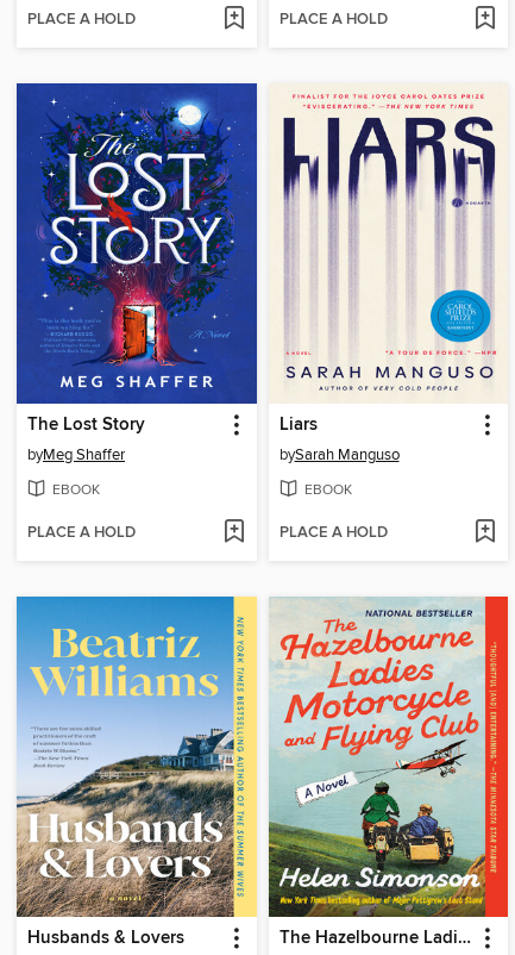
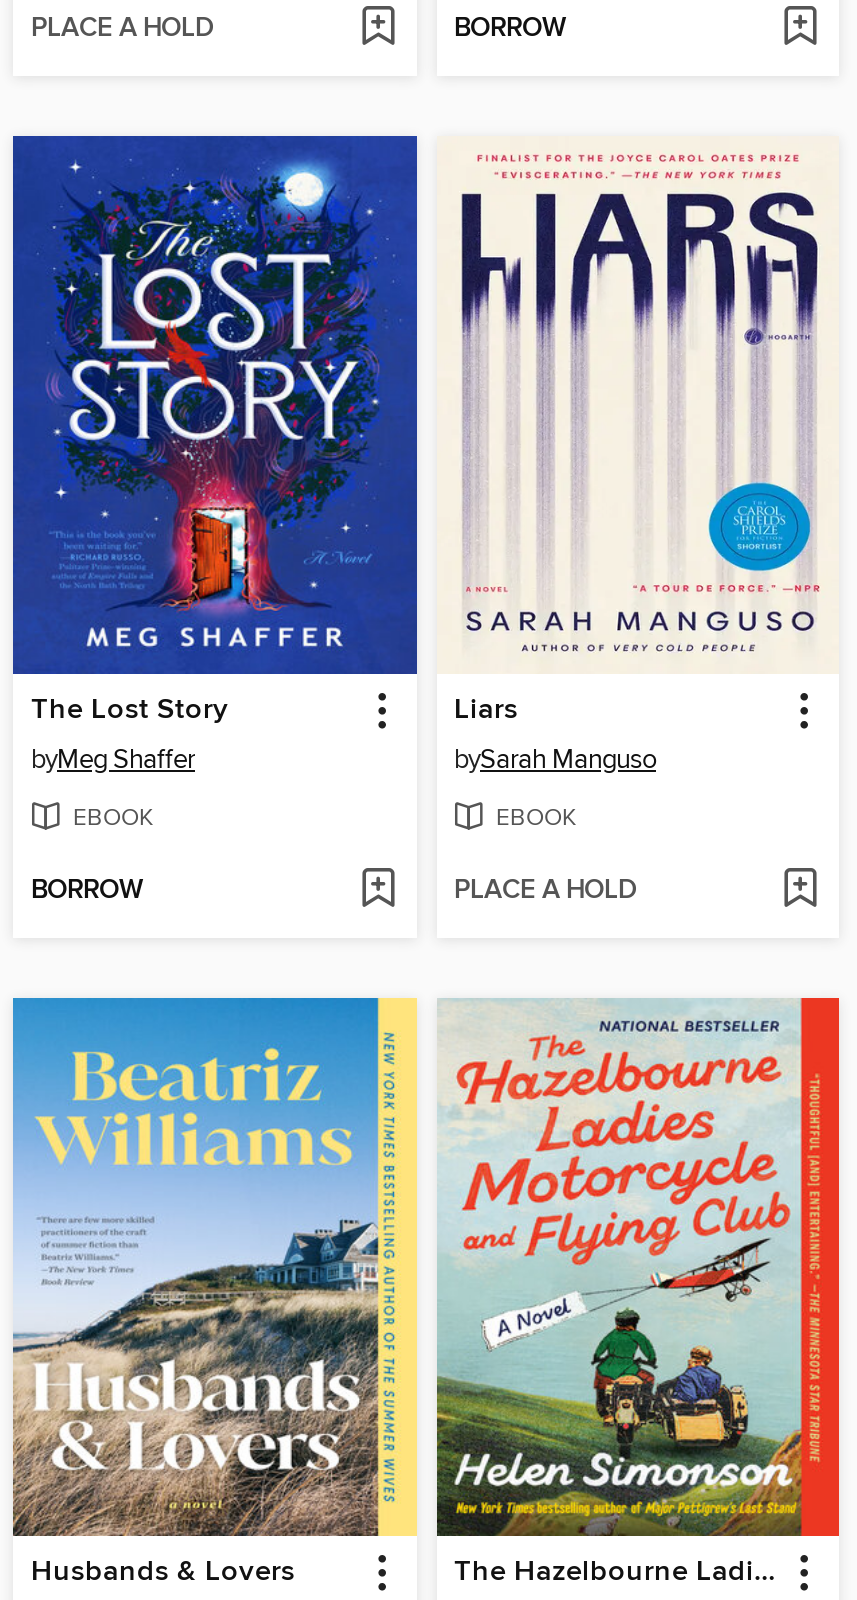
[279,10,387,30] PLACE A HOLD -> [454,12,566,46] BORROW
[27,523,136,543] PLACE A HOLD -> [31,875,143,909] BORROW

